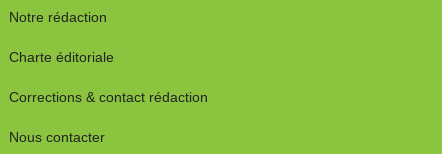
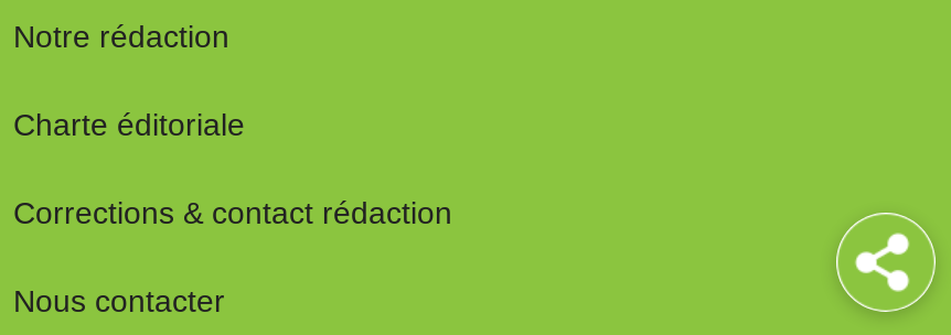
none -> [834,209,938,313] [image]

